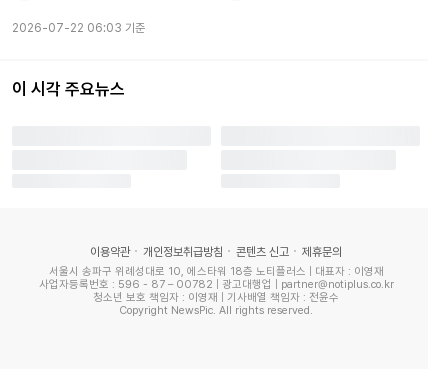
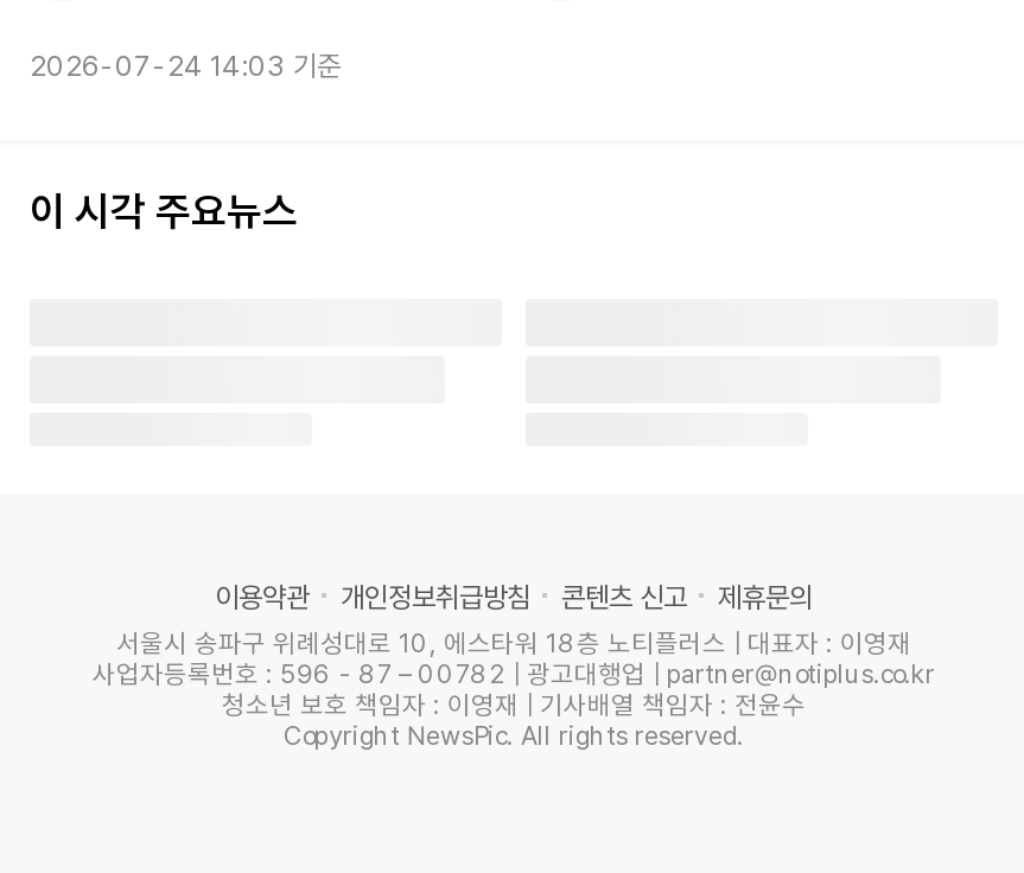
[12,21,145,35] 2026-07-22 06:03 기준 -> [30,50,341,83] 2026-07-24 14:03 기준

